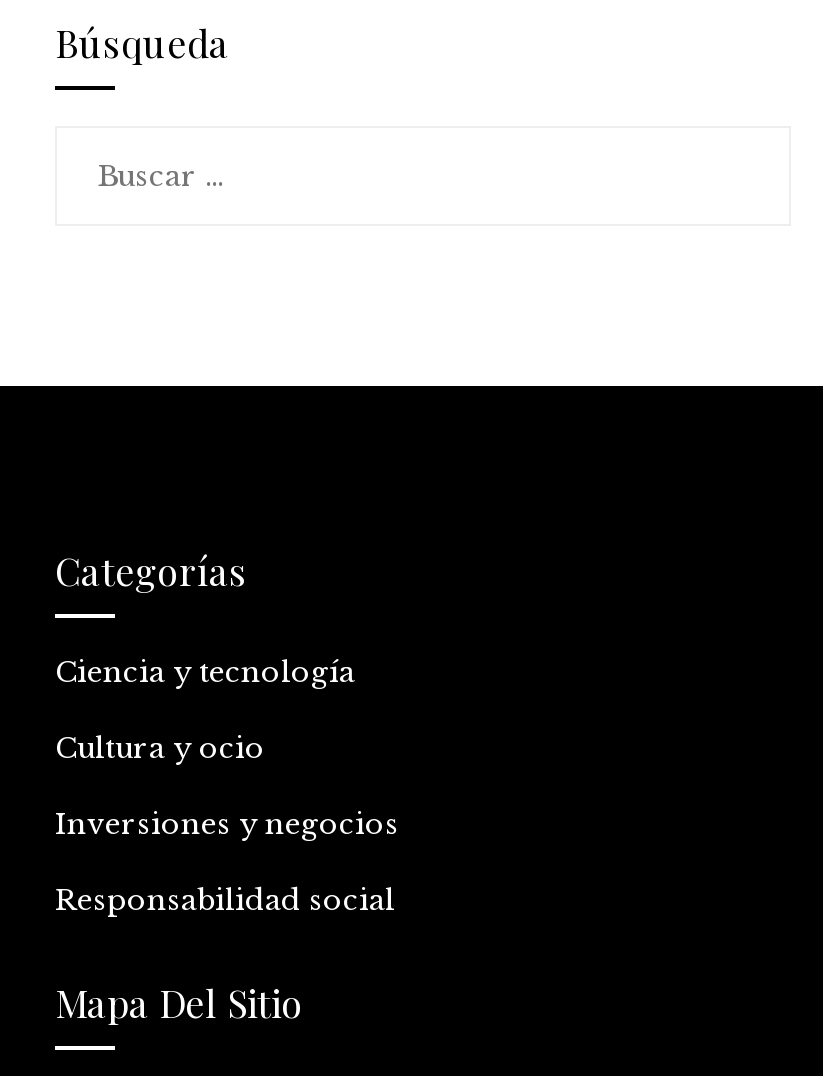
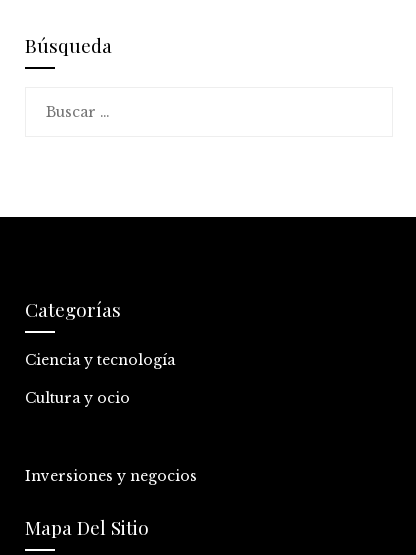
moved [55,805,399,841] -> [25,466,197,484]: Inversiones y negocios
[55,881,395,917] Responsabilidad social -> none

